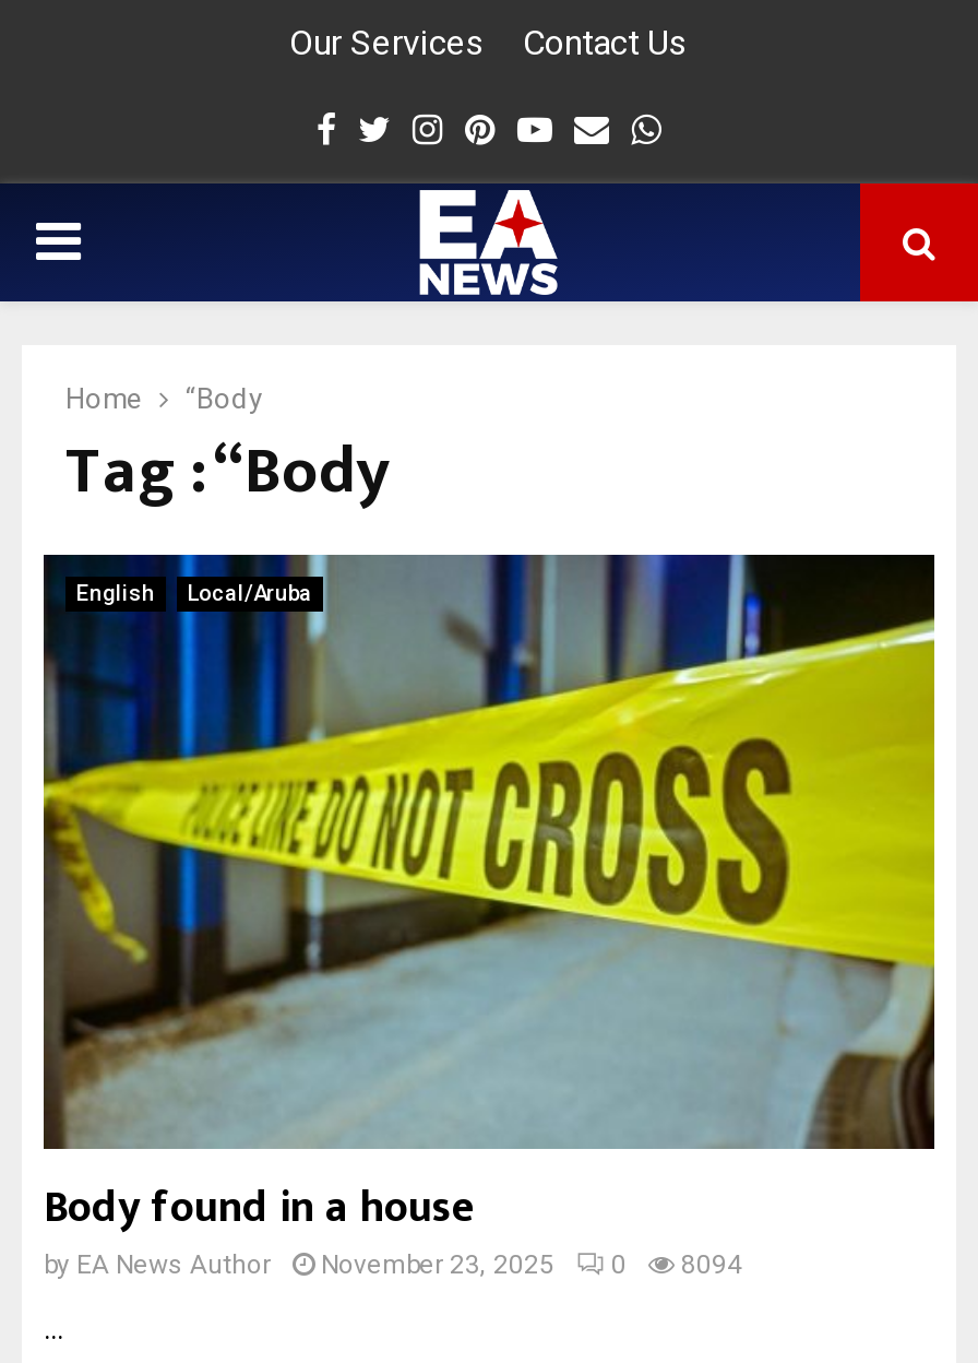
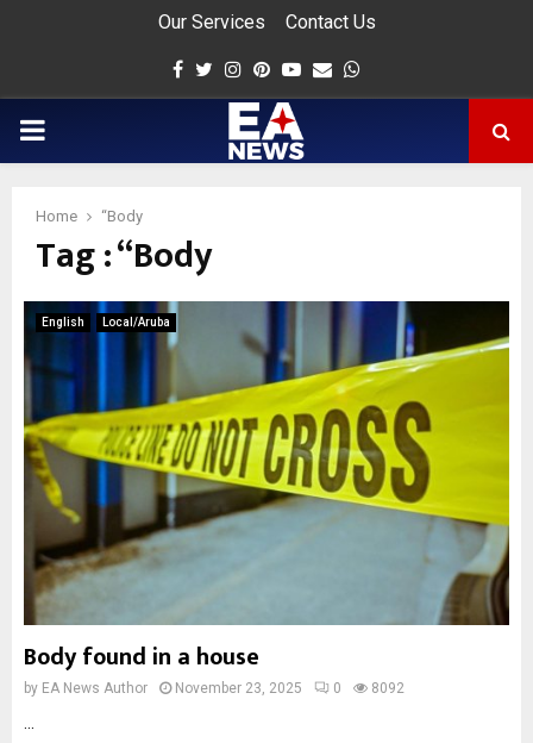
[44,1249,742,1280] by EA News Author November 23, 2025 0 8094 -> [24,680,405,697] by EA News Author November 23, 2025 0 8092

